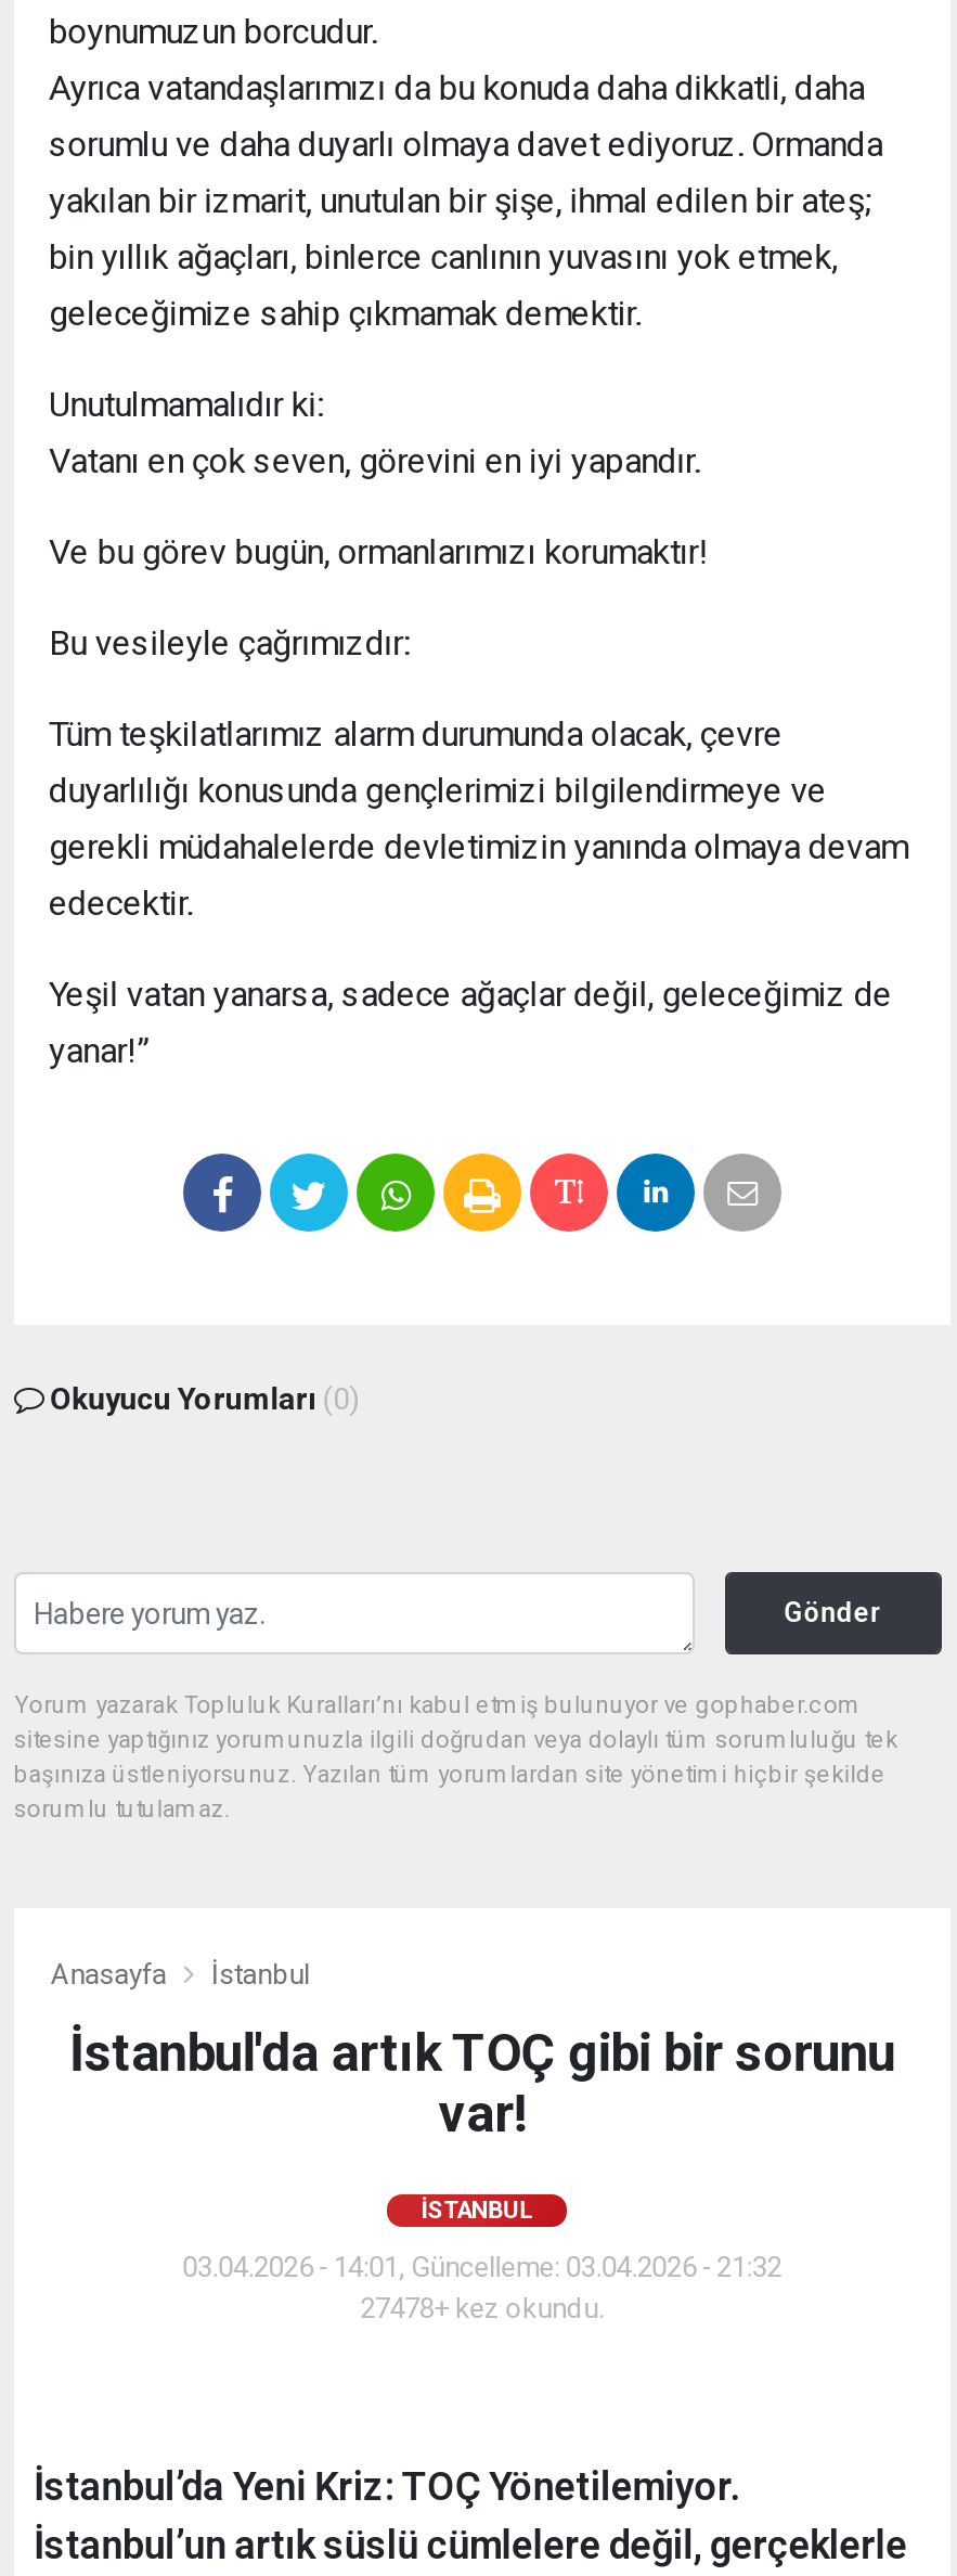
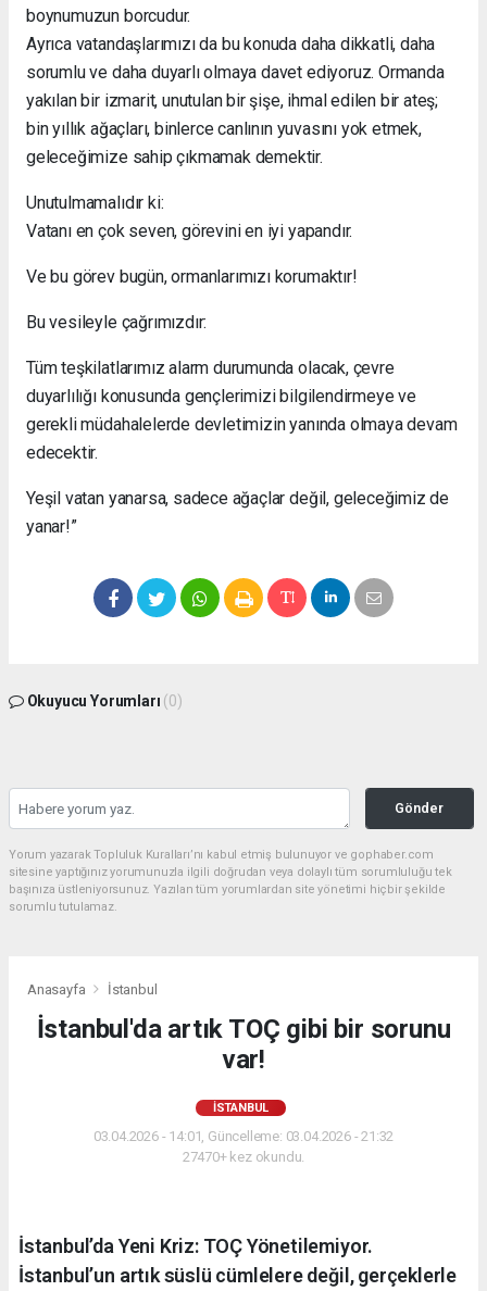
[360,2293,604,2325] 27478+ kez okundu. -> [182,1149,305,1165] 27470+ kez okundu.

